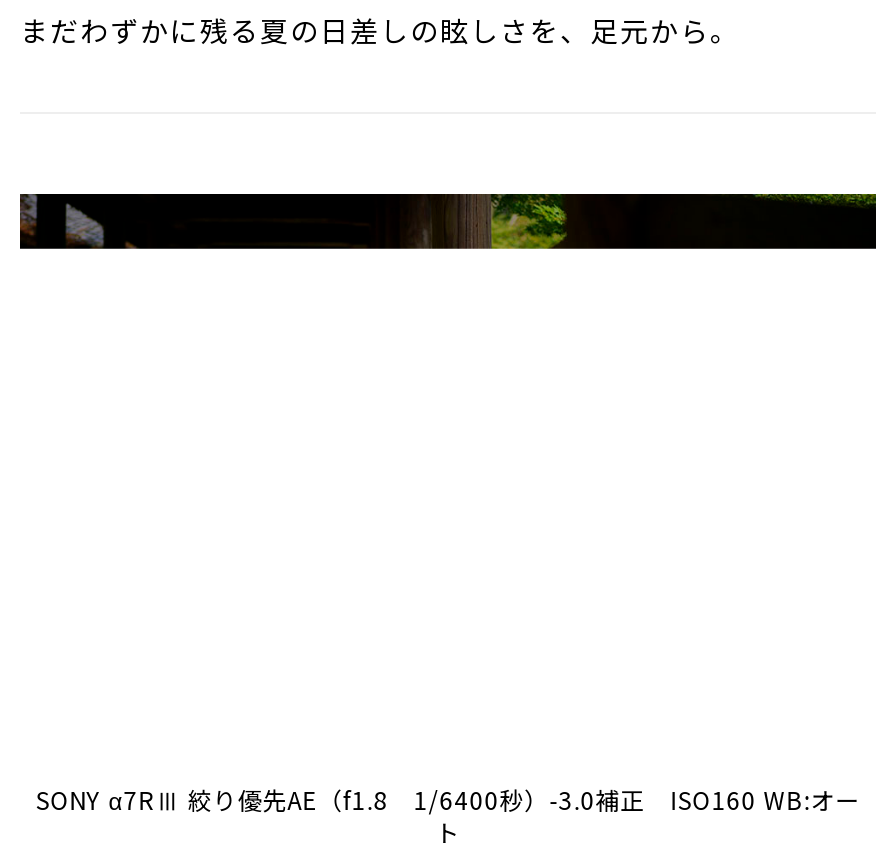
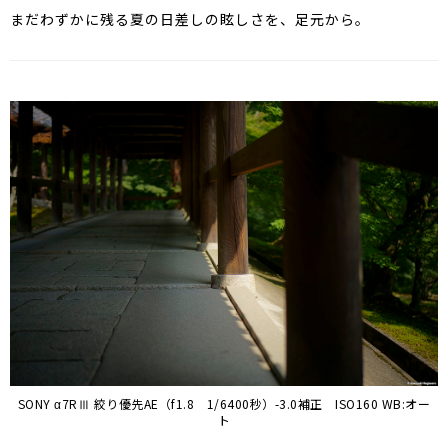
none -> [9,128,439,387] [image]

